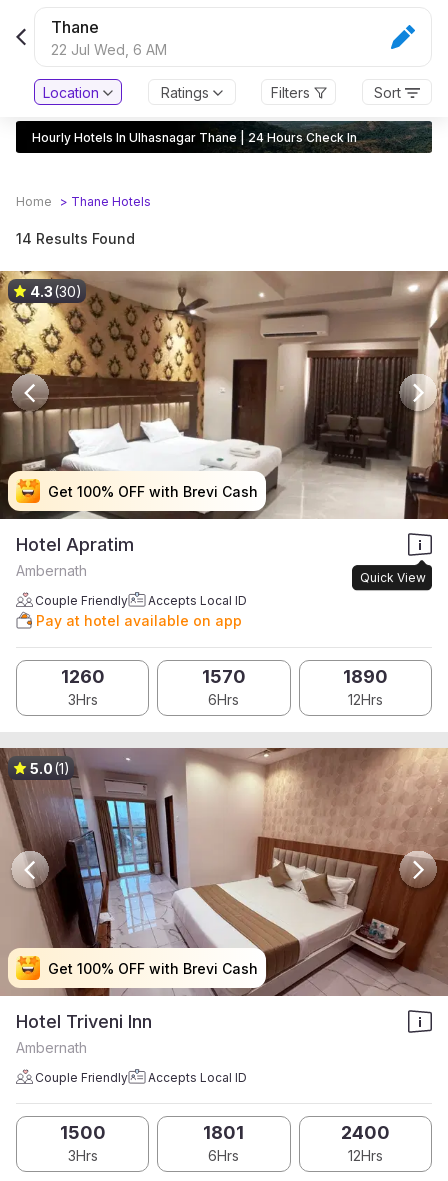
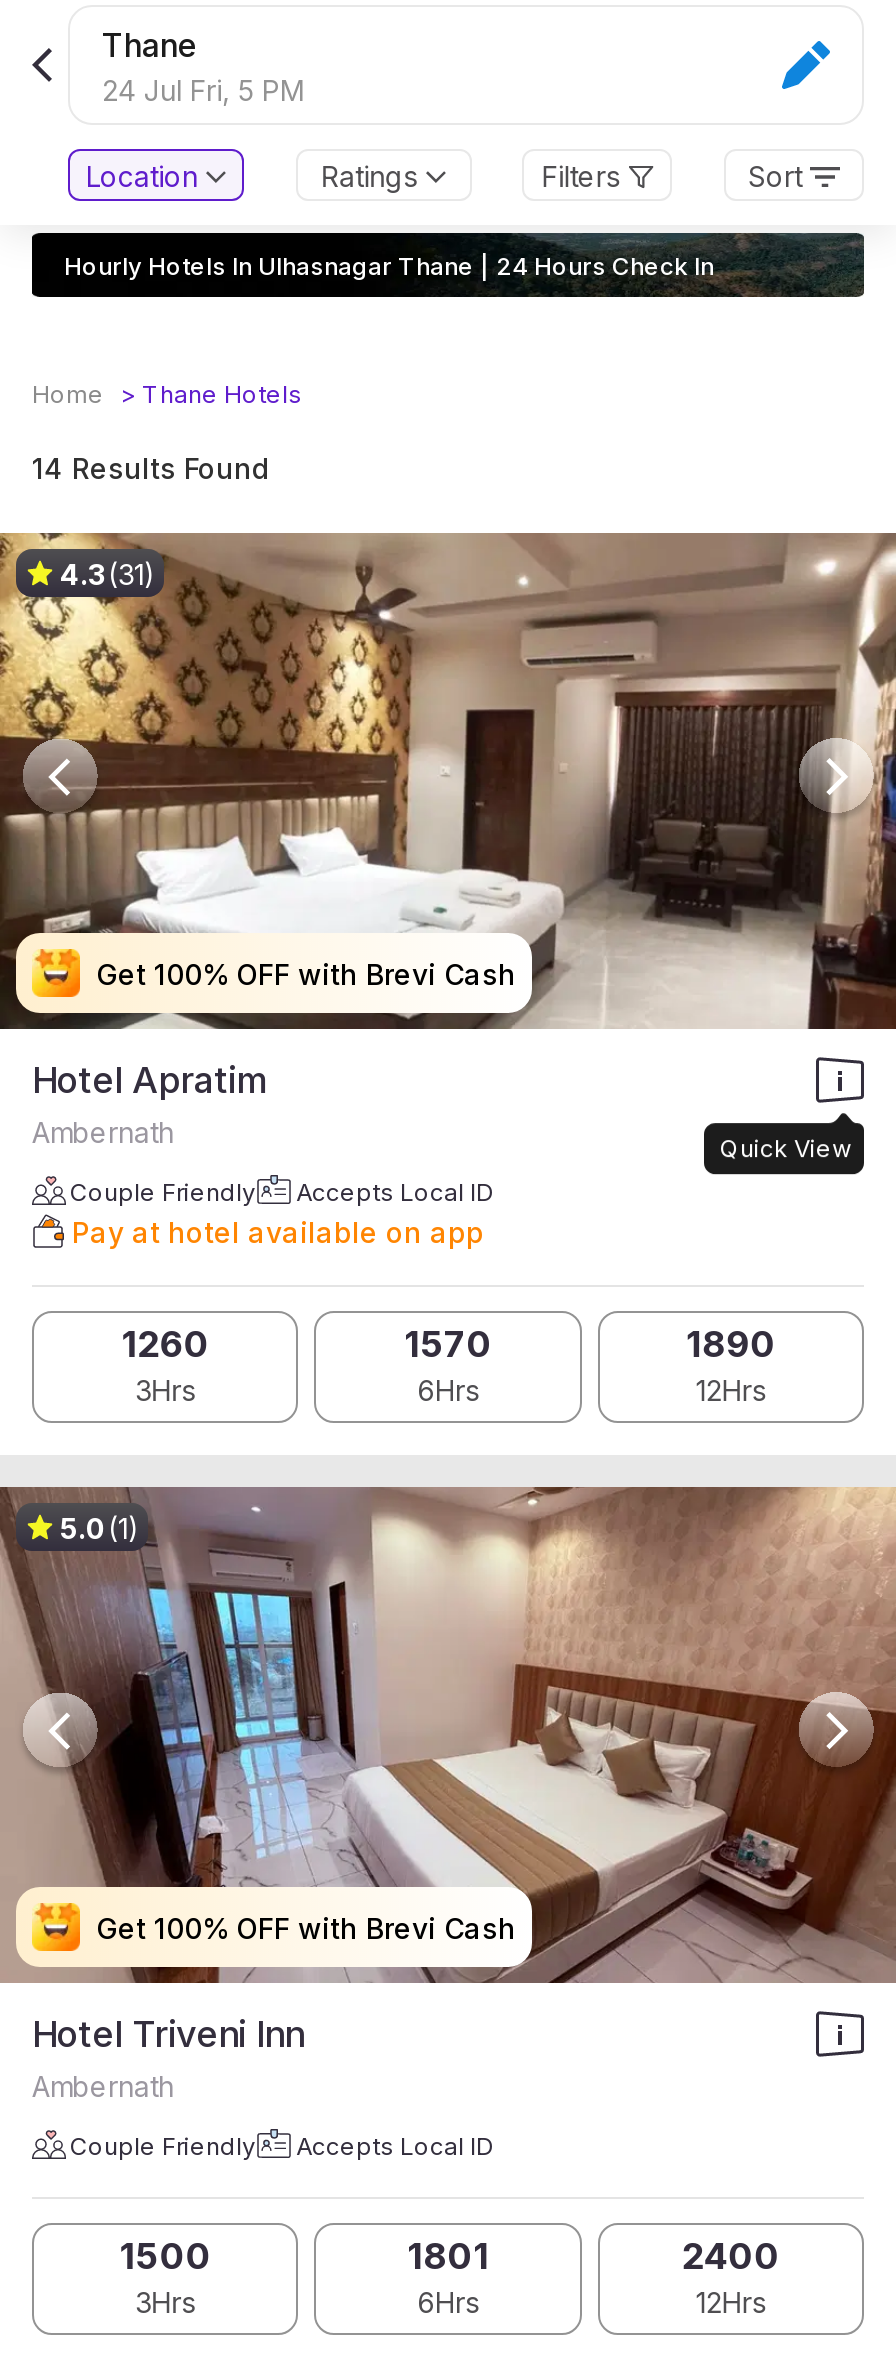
[51,40,167,57] 22 Jul Wed, 6 AM -> [102,72,304,106] 24 Jul Fri, 5 PM
[30,282,82,299] 4.3 (30) -> [60,556,156,590] 4.3 (31)

